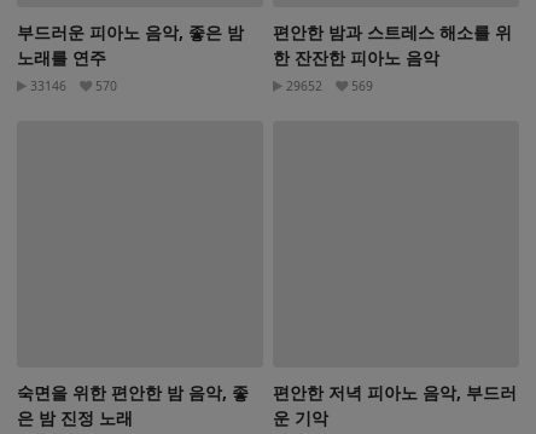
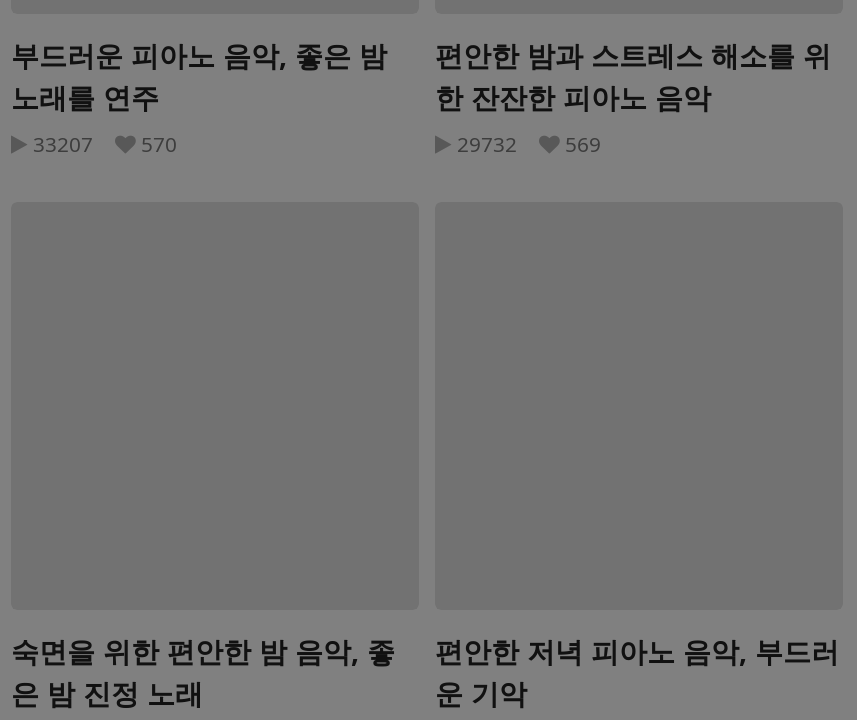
[27,77,117,94] 33146 570 -> [27,130,177,158] 33207 570
[282,77,373,94] 29652 569 -> [451,130,601,158] 29732 569

